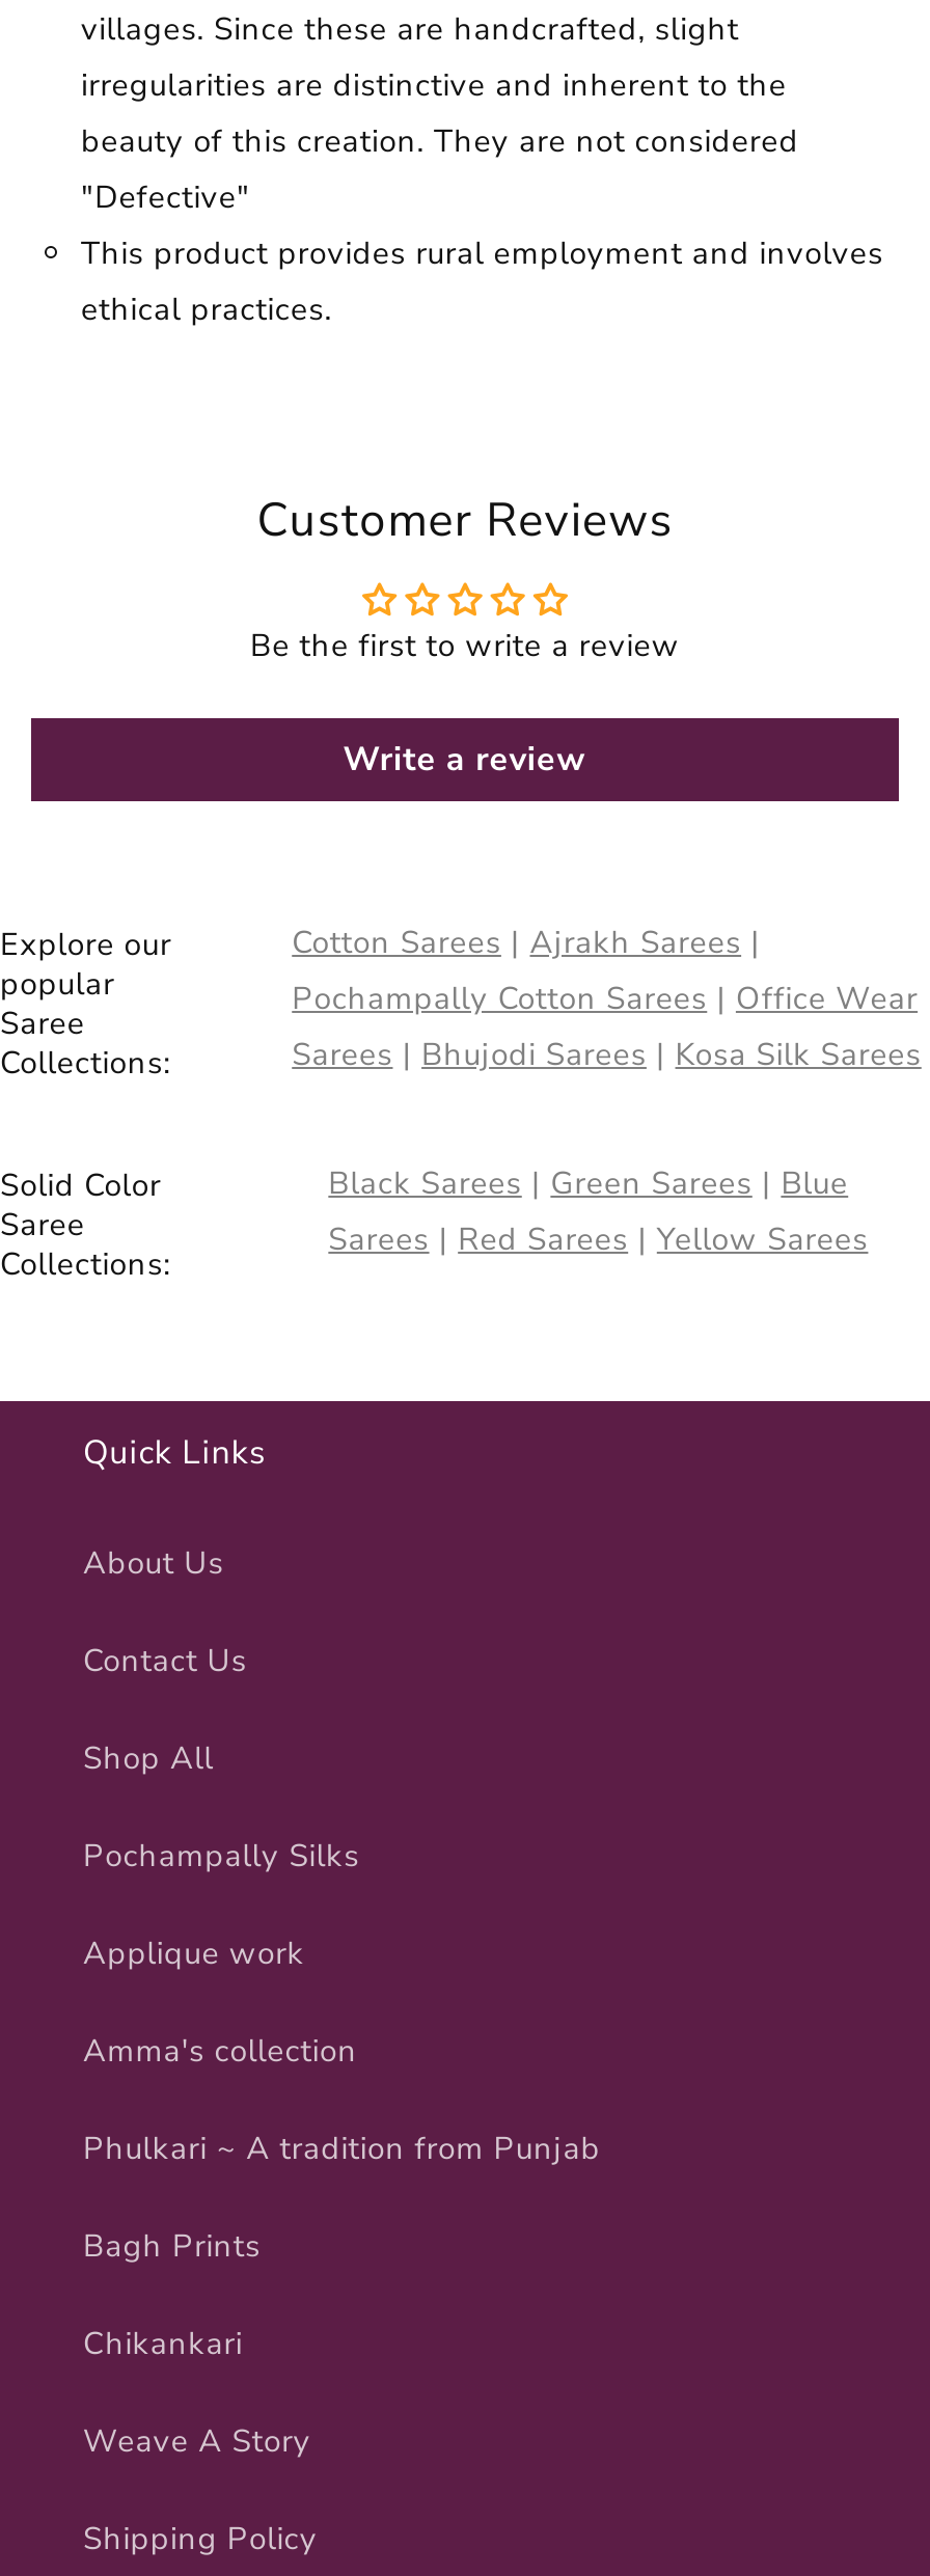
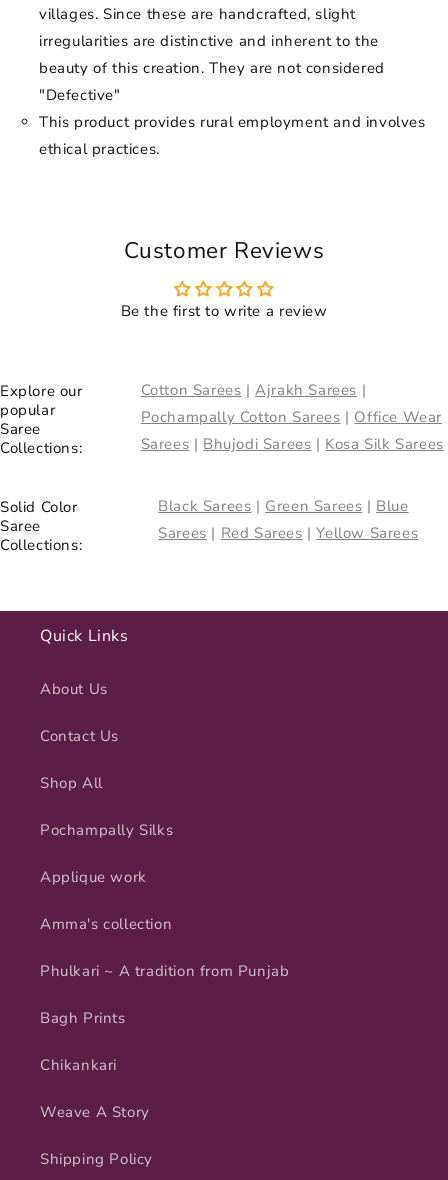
[343,736,587,782] Write a review -> none

